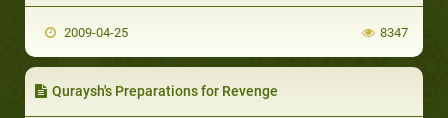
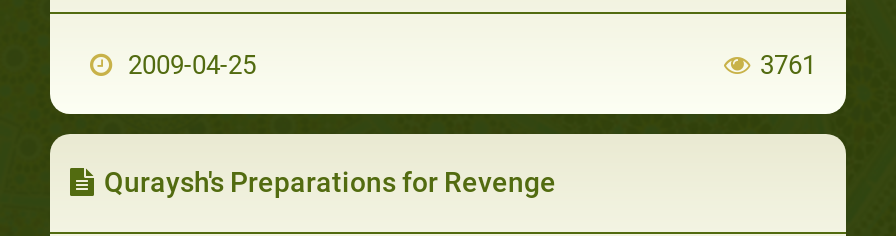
[380,25,408,40] 8347 -> [760,49,816,79] 3761

